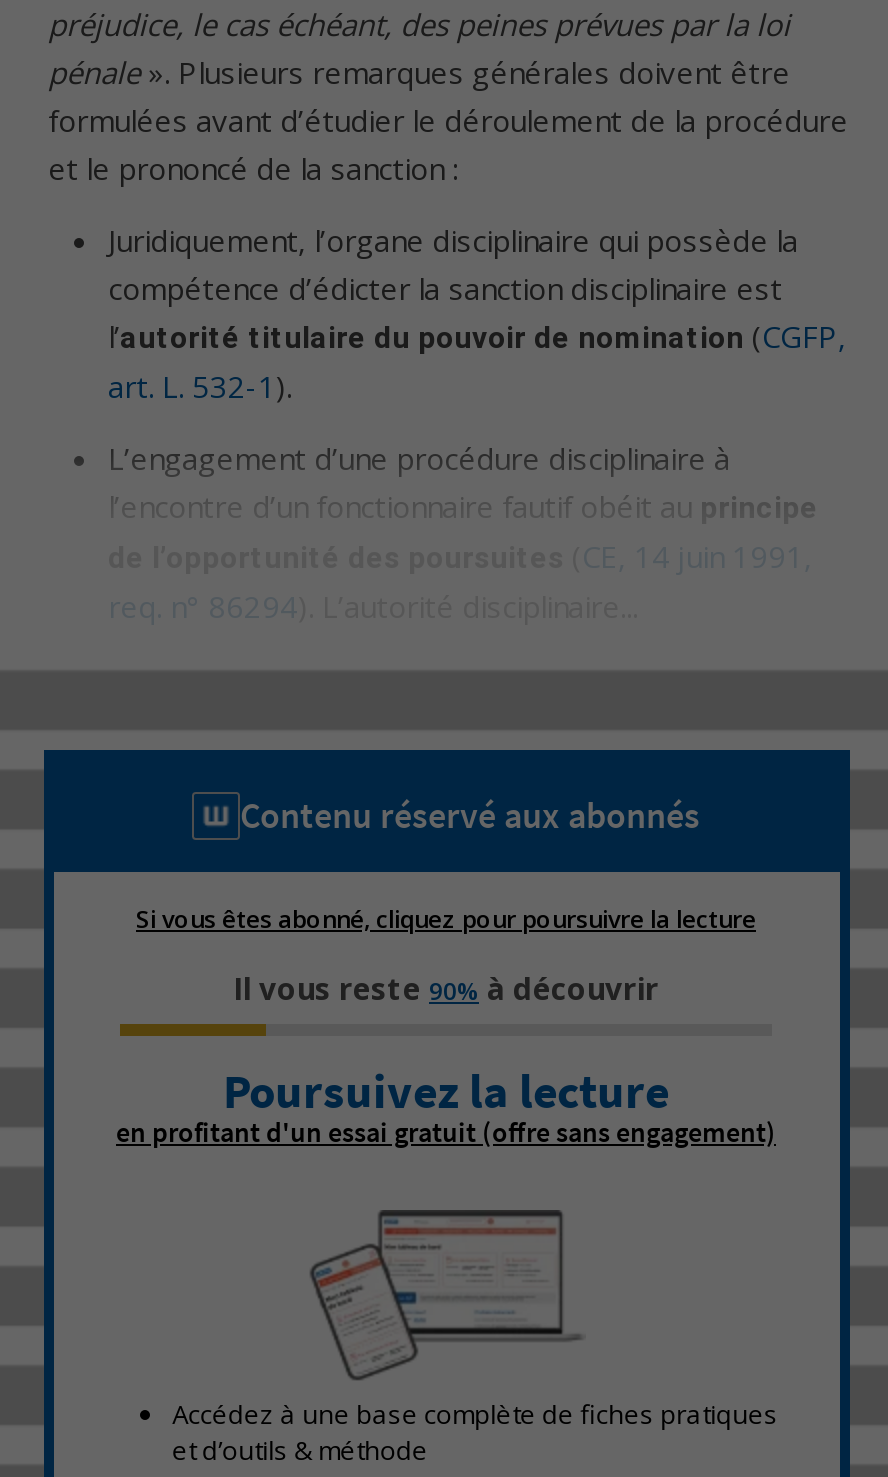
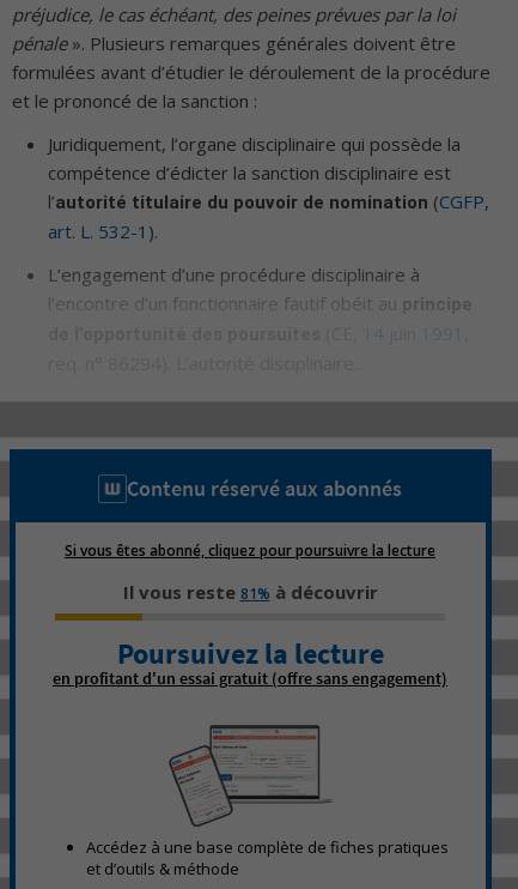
[233,968,659,1008] Il vous reste 90% à découvrir -> [123,580,377,604] Il vous reste 81% à découvrir

